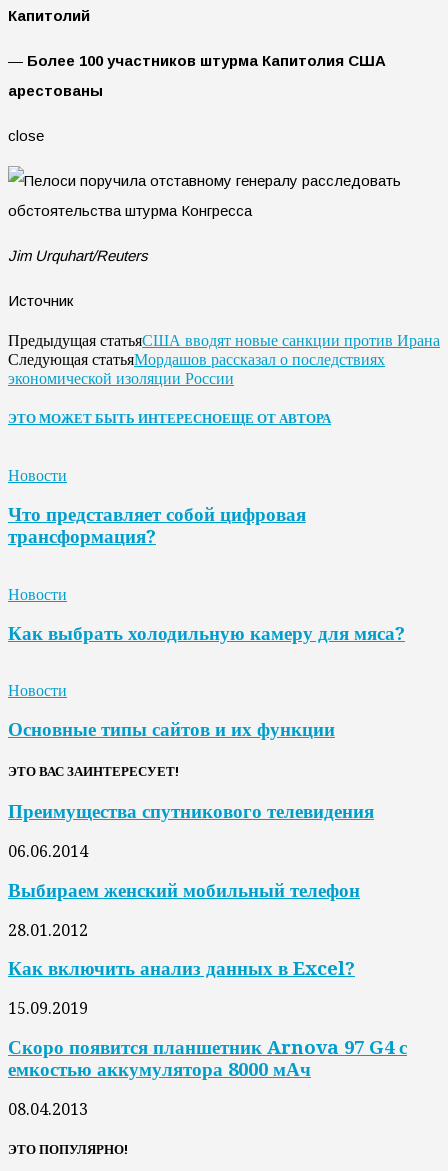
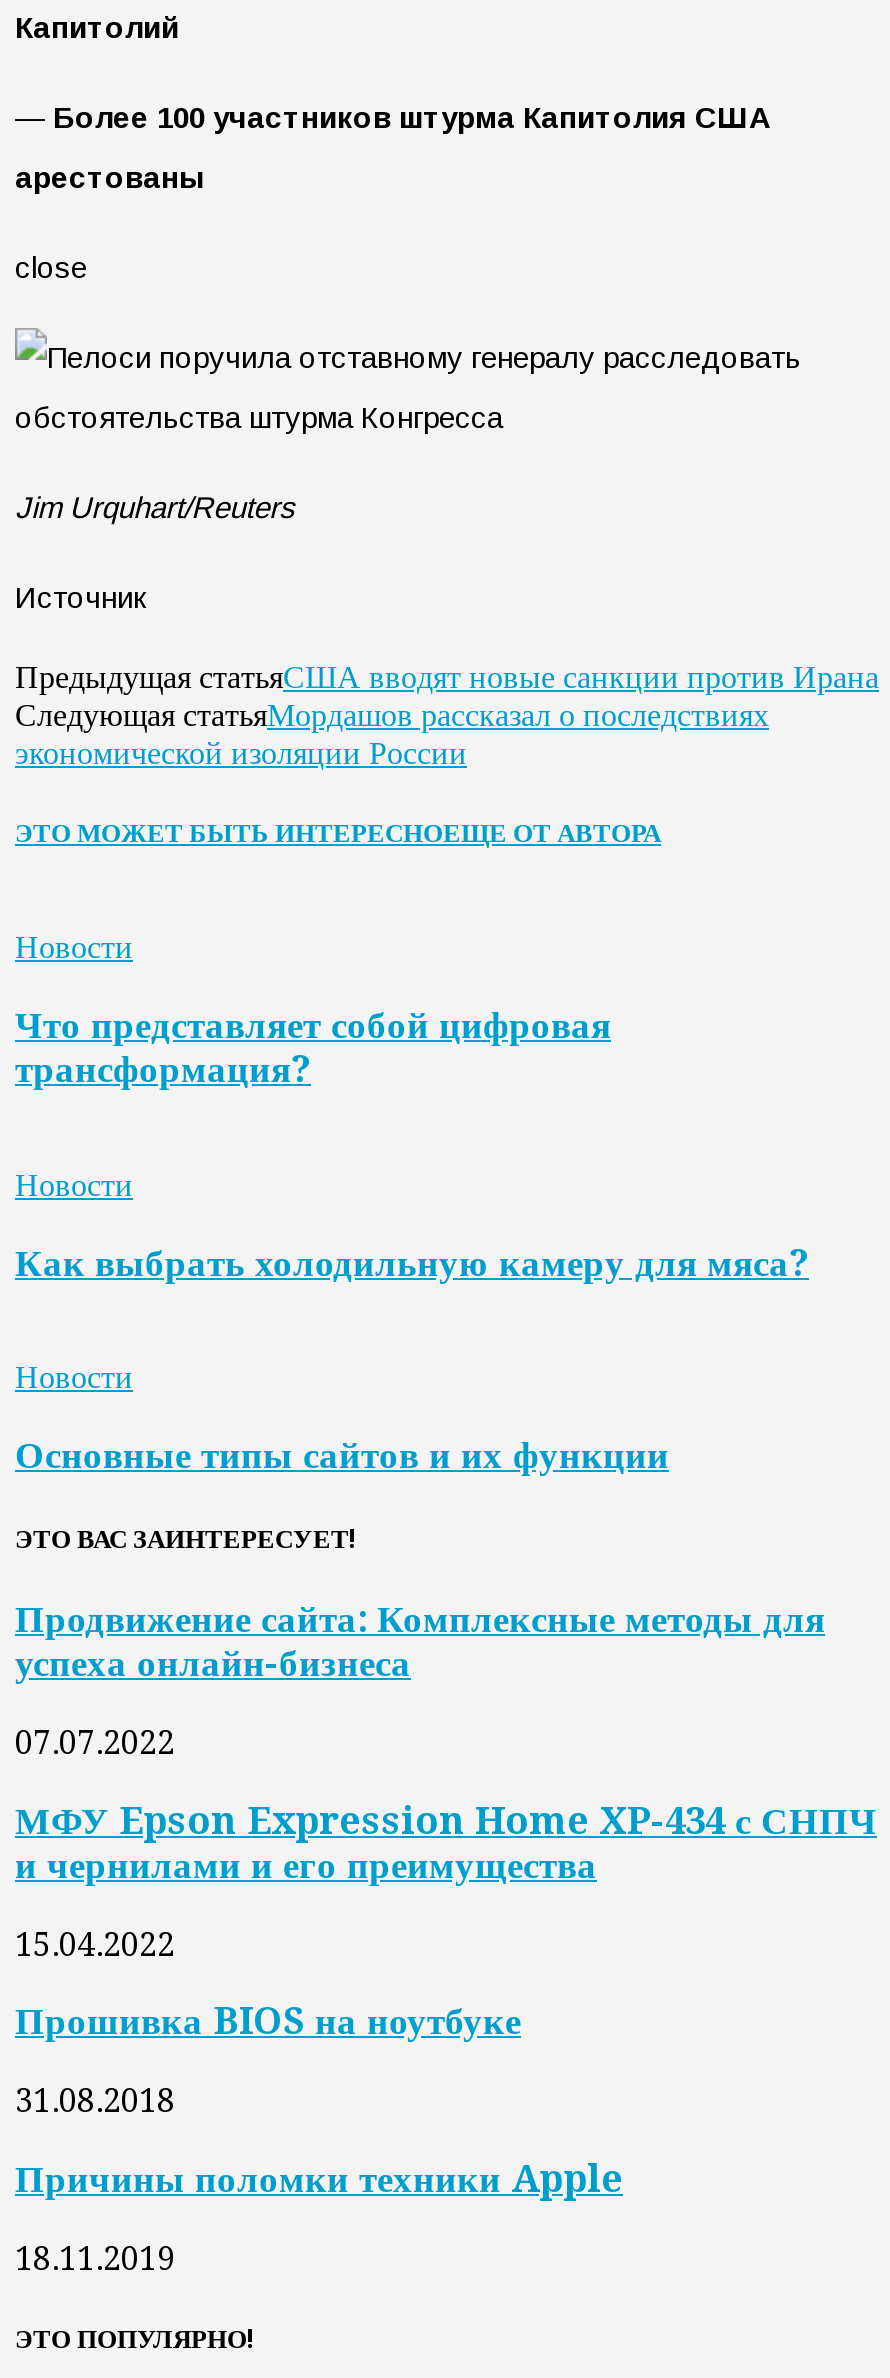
[8,801,374,822] Преимущества спутникового телевидения -> [15,1599,825,1685] Продвижение сайта: Комплексные методы для | успеха онлайн-бизнеса
[8,842,88,861] 06.06.2014 -> [15,1724,175,1762] 07.07.2022
[8,880,360,901] Выбираем женский мобильный телефон -> [15,1800,877,1886] МФУ Epson Expression Home XP-434 с СНПЧ | и чернилами и его преимущества
[8,921,88,940] 28.01.2012 -> [15,1925,175,1963] 15.04.2022
[8,958,355,979] Как включить анализ данных в Excel? -> [15,2001,521,2043] Прошивка BIOS на ноутбуке
[8,999,88,1018] 15.09.2019 -> [15,2082,175,2120] 31.08.2018
[8,1037,407,1080] Скоро появится планшетник Arnova 97 G4 с | емкостью аккумулятора 8000 мАч -> [15,2158,623,2200] Причины поломки техники Apple
[8,1099,88,1118] 08.04.2013 -> [15,2239,175,2277] 18.11.2019

